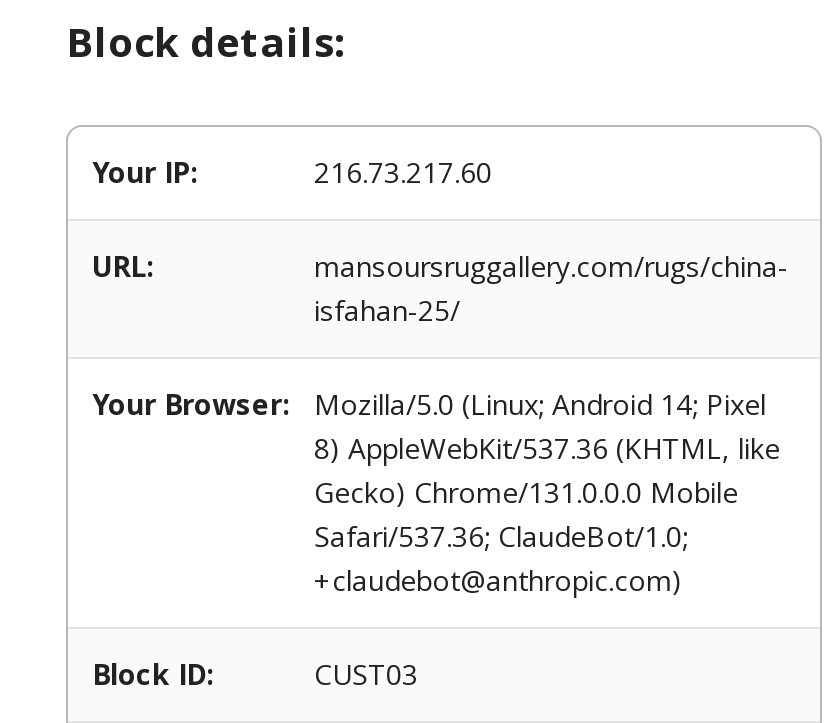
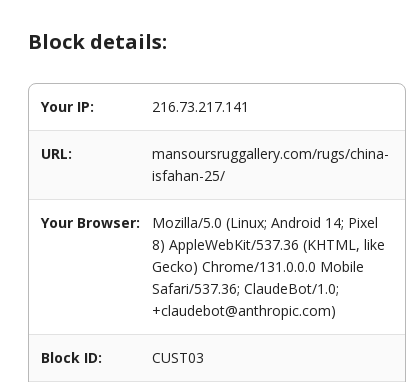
[314,153,492,191] 216.73.217.60 -> [152,97,249,116] 216.73.217.141

